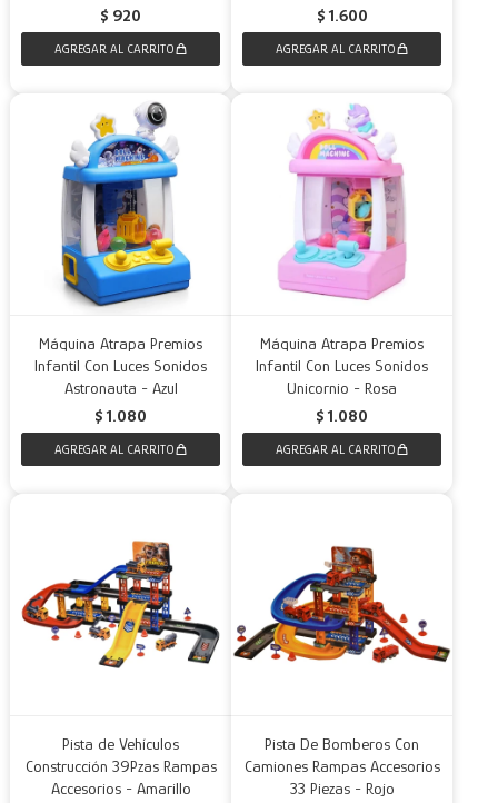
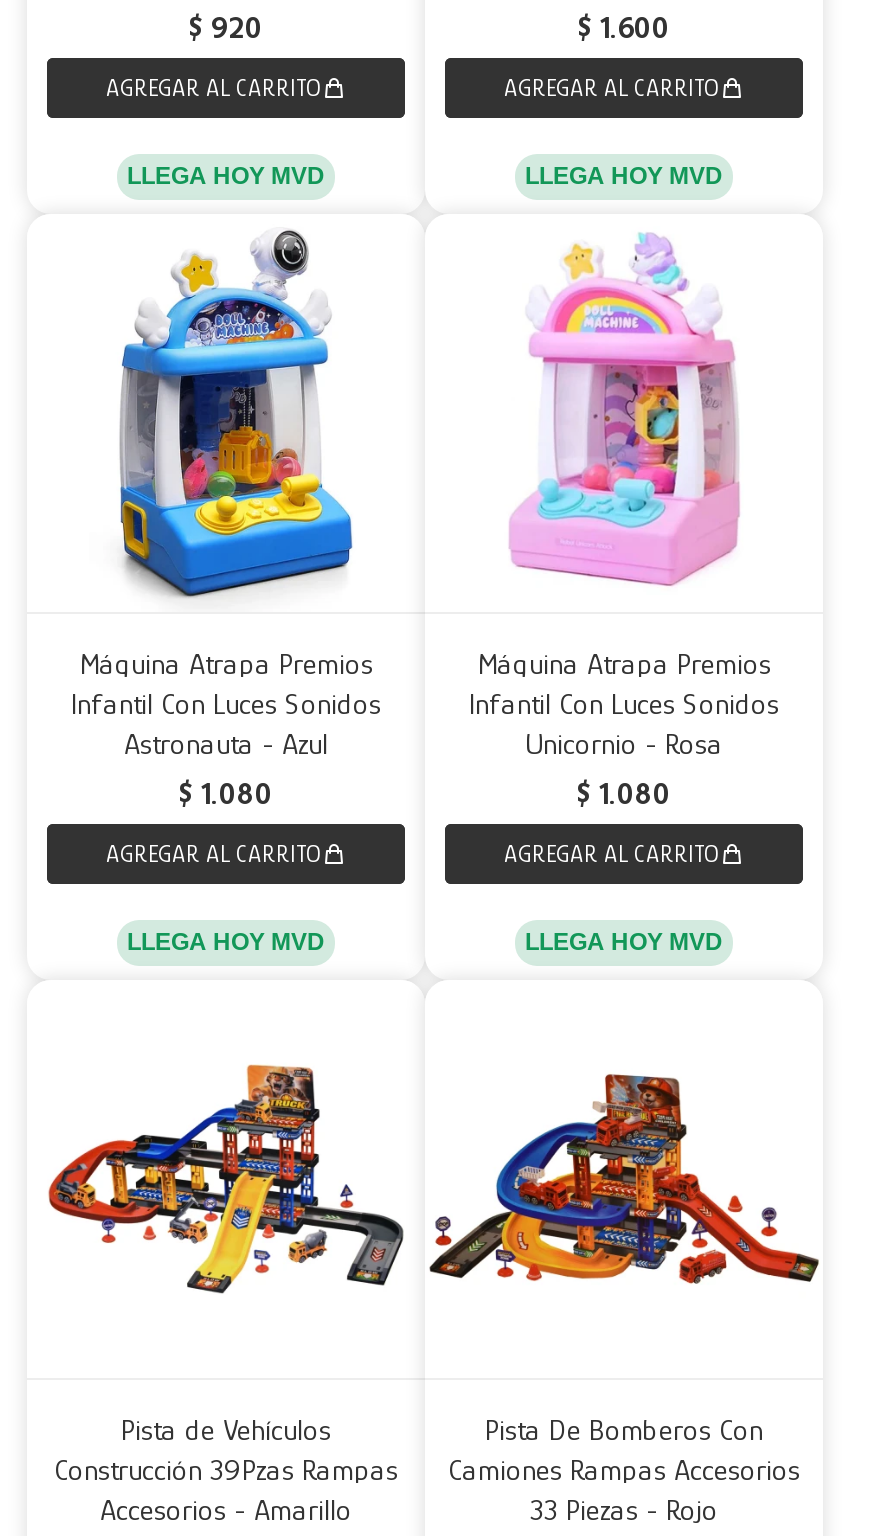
none -> [127,162,325,190] LLEGA HOY MVD
none -> [525,162,723,190] LLEGA HOY MVD
none -> [127,928,325,956] LLEGA HOY MVD
none -> [525,928,723,956] LLEGA HOY MVD

